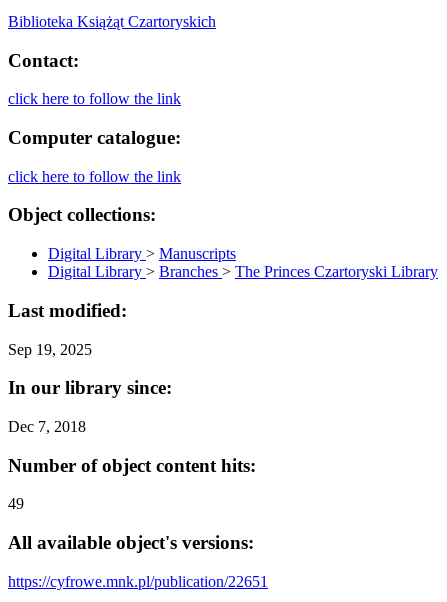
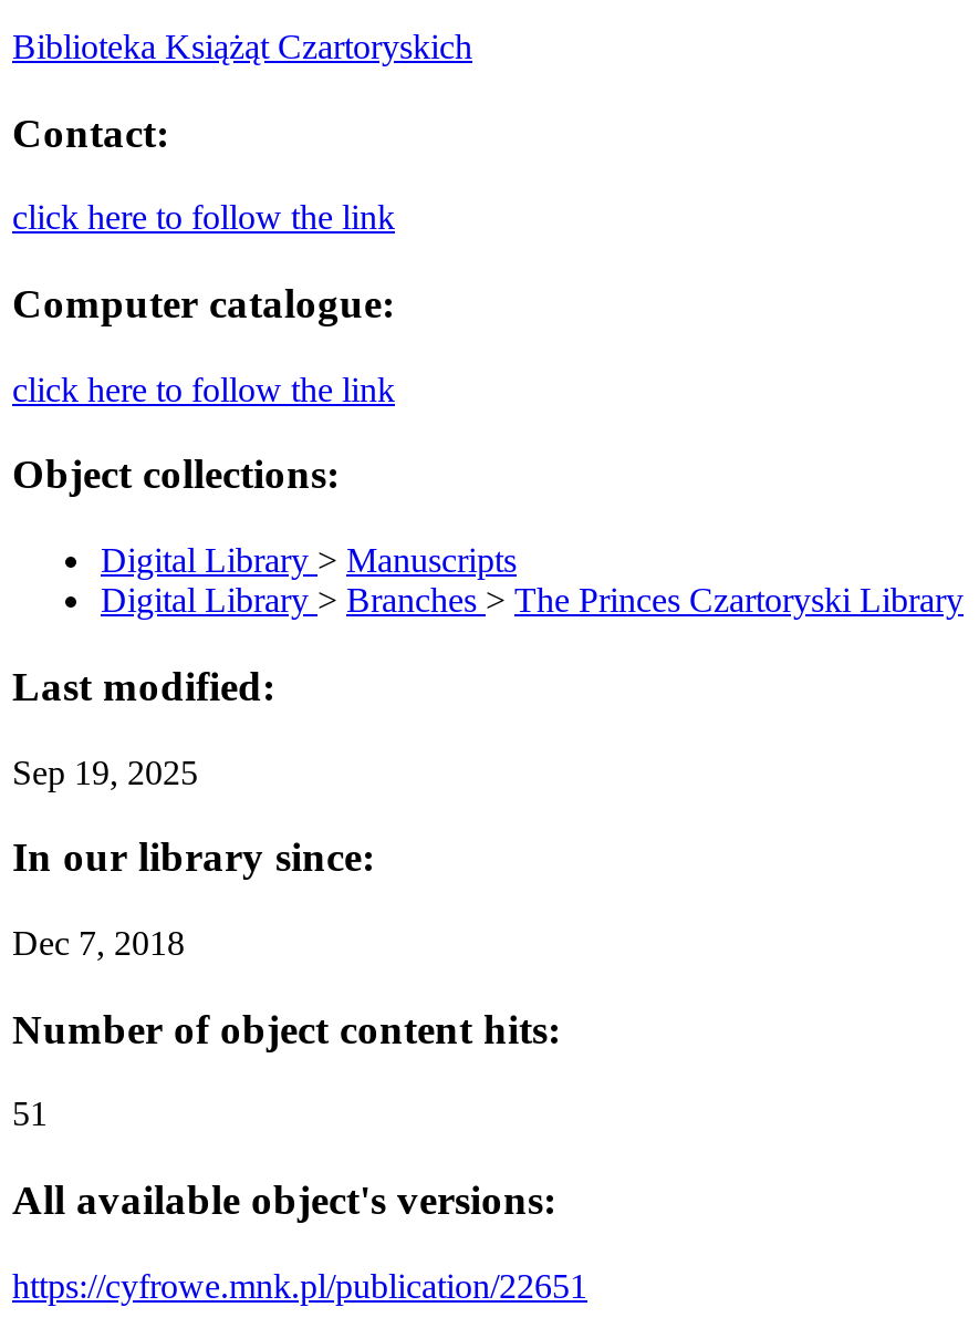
[8,495,24,512] 49 -> [12,1095,48,1133] 51

